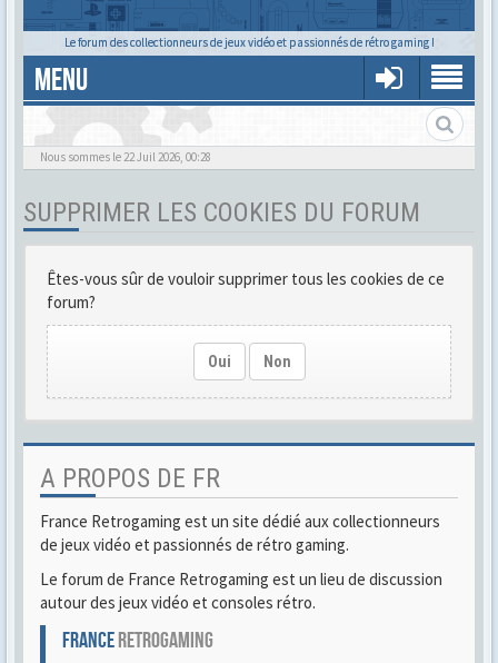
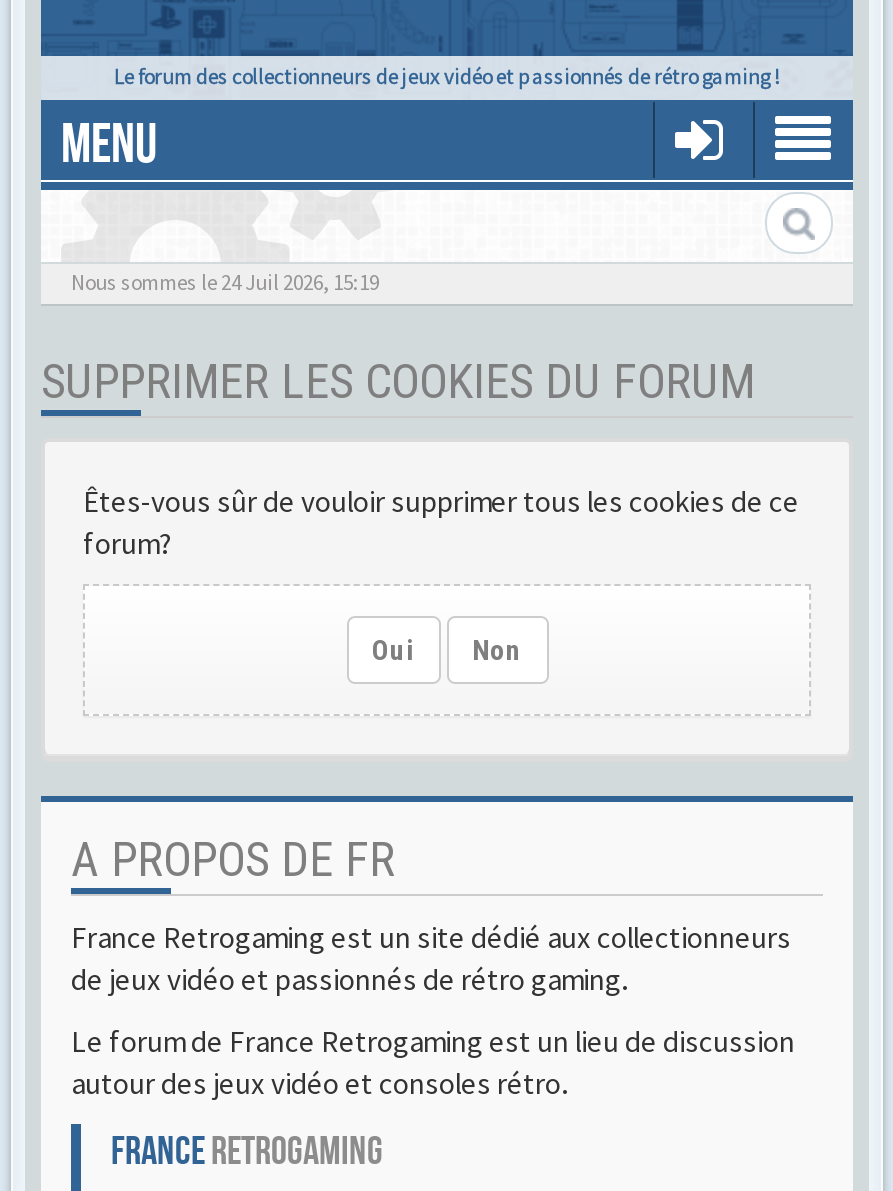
[40,149,211,165] Nous sommes le 22 Juil 2026, 00:28 -> [71,268,379,296] Nous sommes le 24 Juil 2026, 15:19

